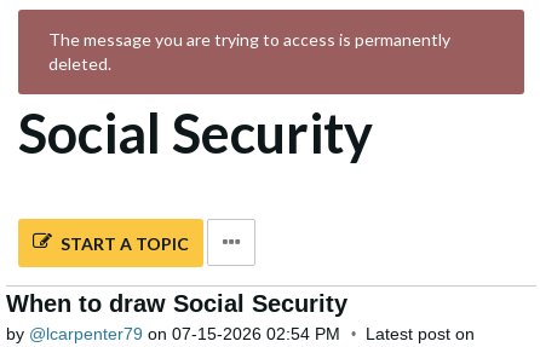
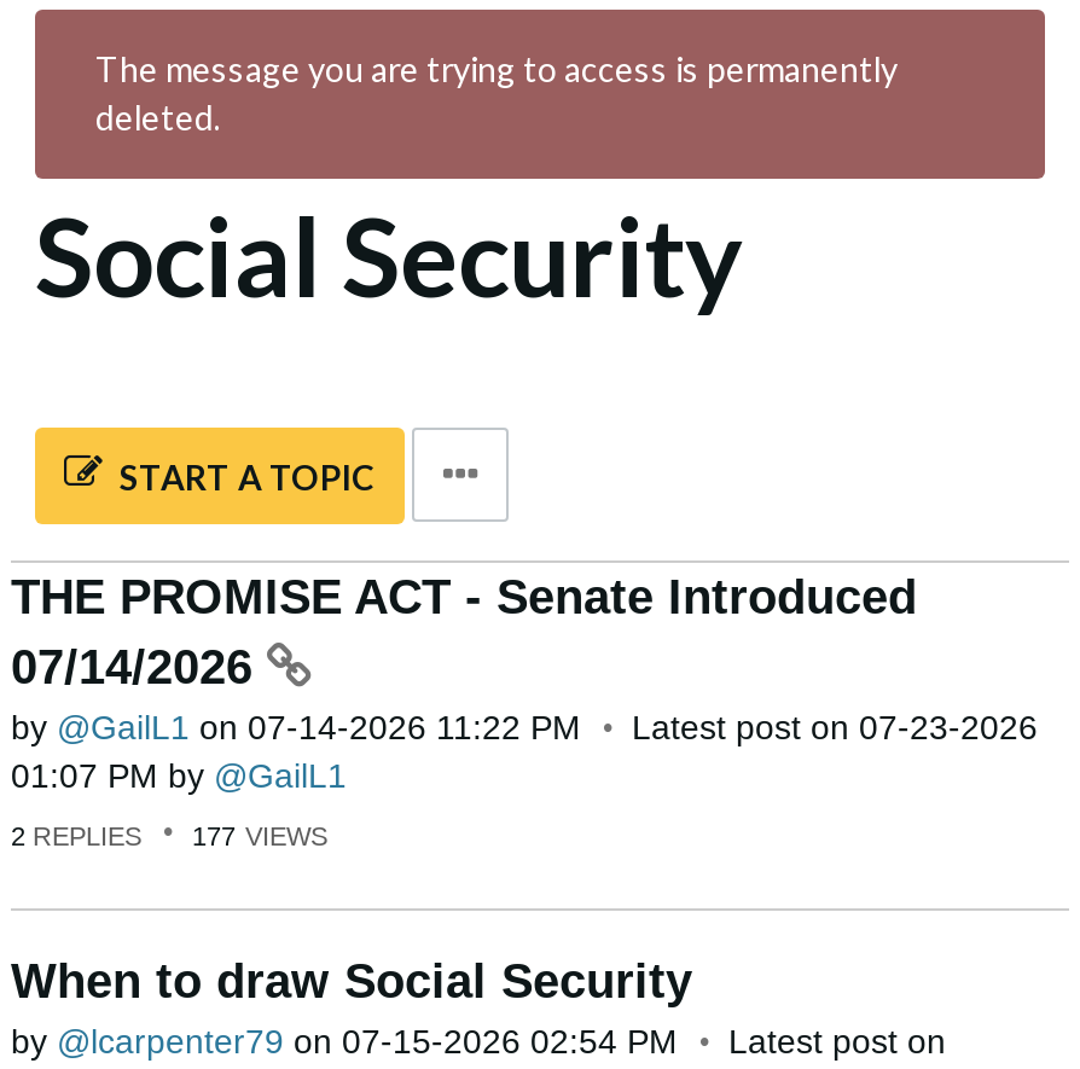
none -> [11,569,1038,851] THE PROMISE ACT - Senate Introduced | 07/14/2026 | by | GailL1 on 07-14-2026 11:22 PM | Latest post on 07-23-2026 | 01:07 PM by | GailL1 | 2 REPLIES | 177 VIEWS

